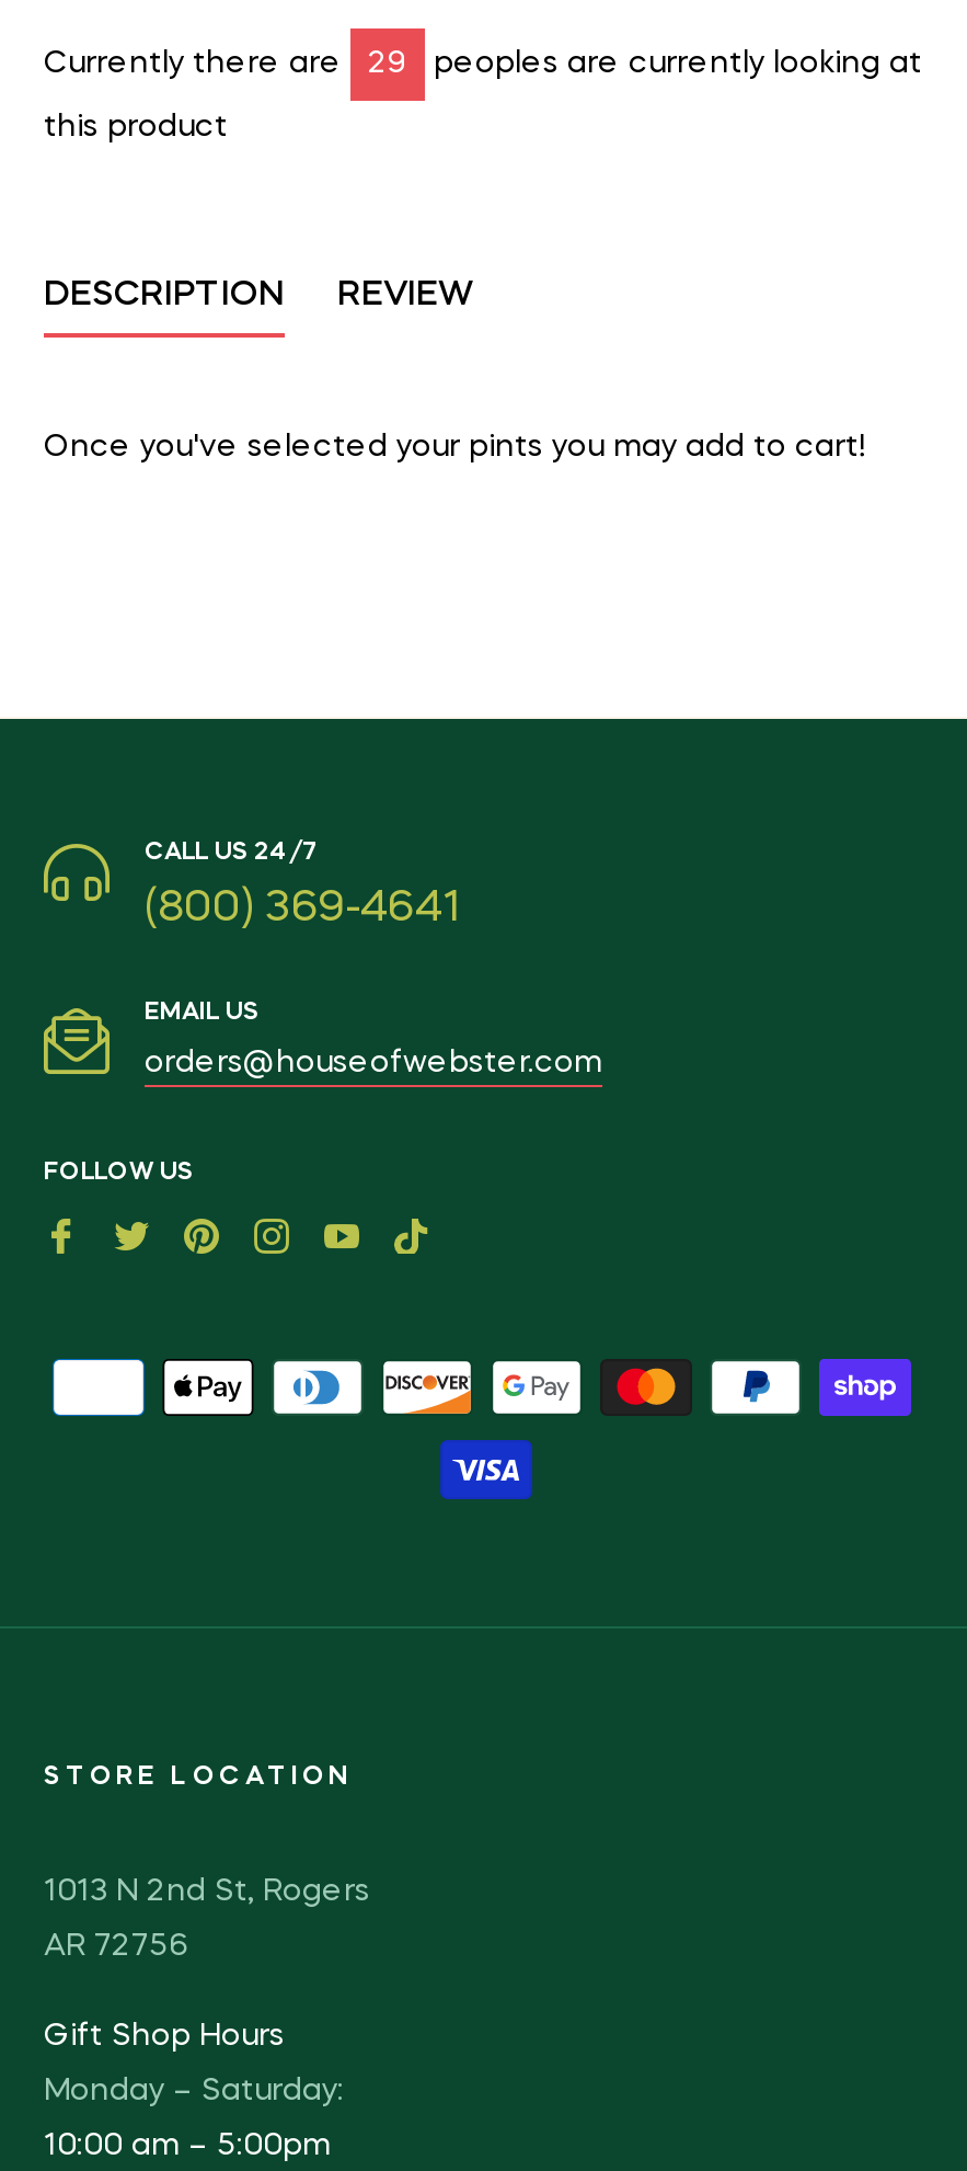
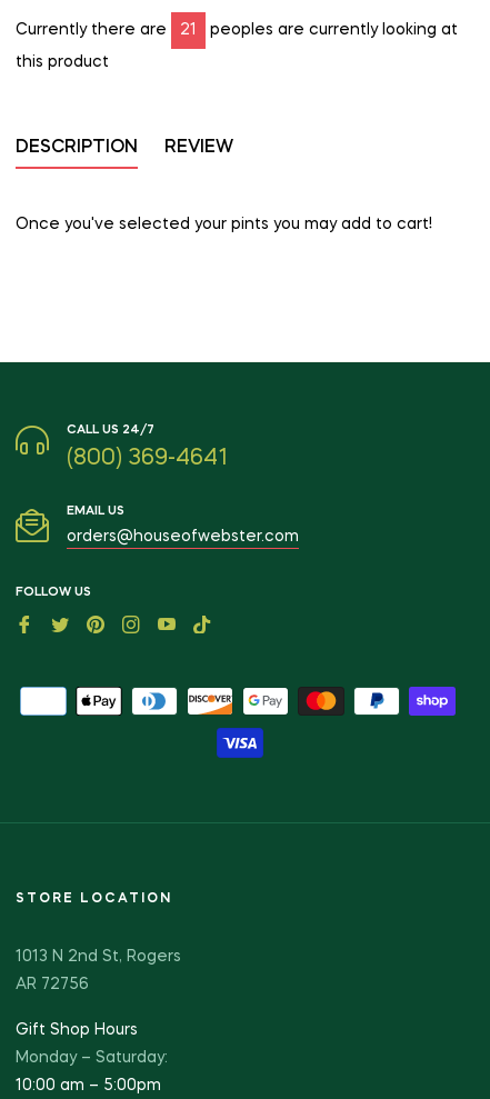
[44,48,922,79] Currently there are 29 peoples are currently looking at -> [16,22,458,38] Currently there are 21 peoples are currently looking at

